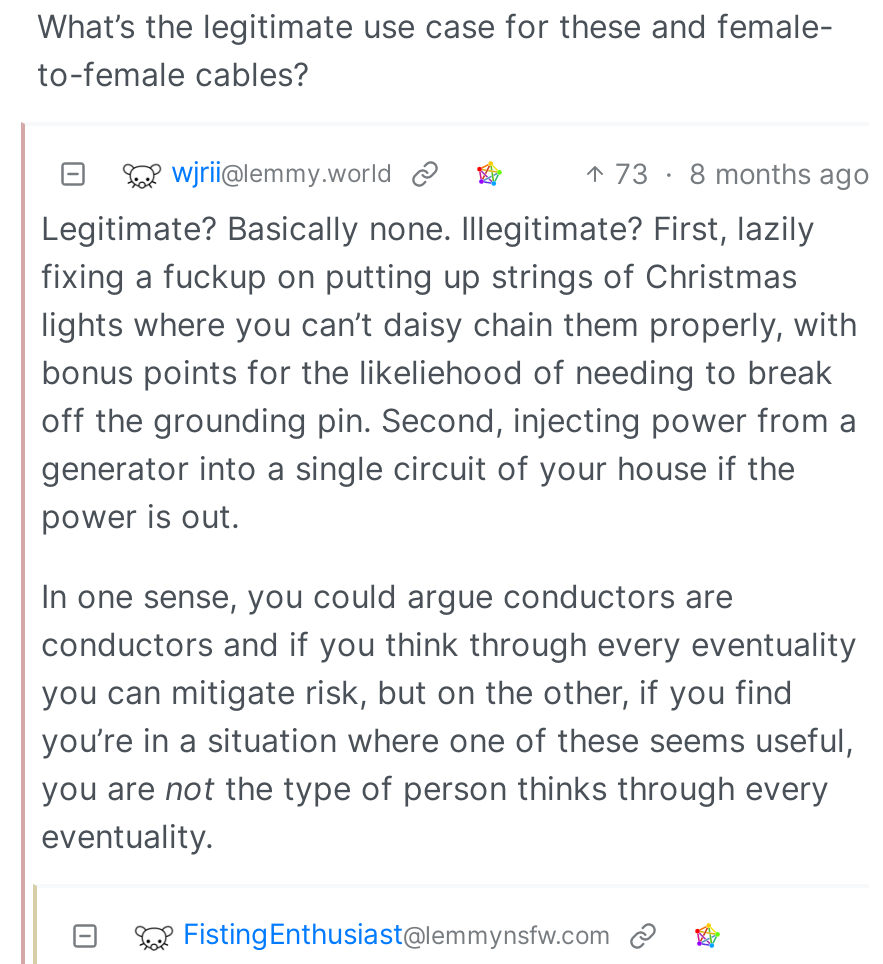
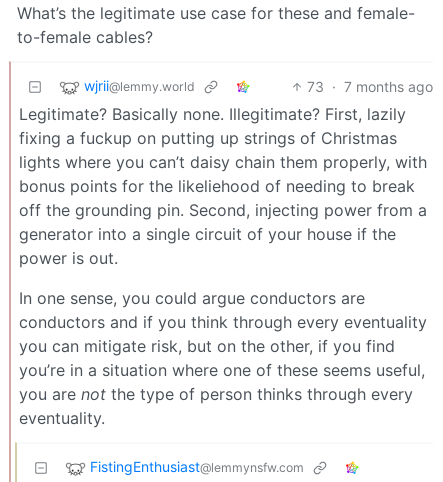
[615,156,869,190] 73 · 8 months ago -> [307,78,433,95] 73 · 7 months ago

